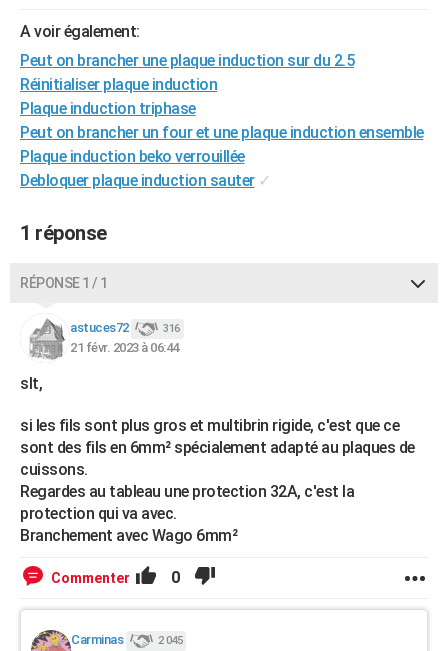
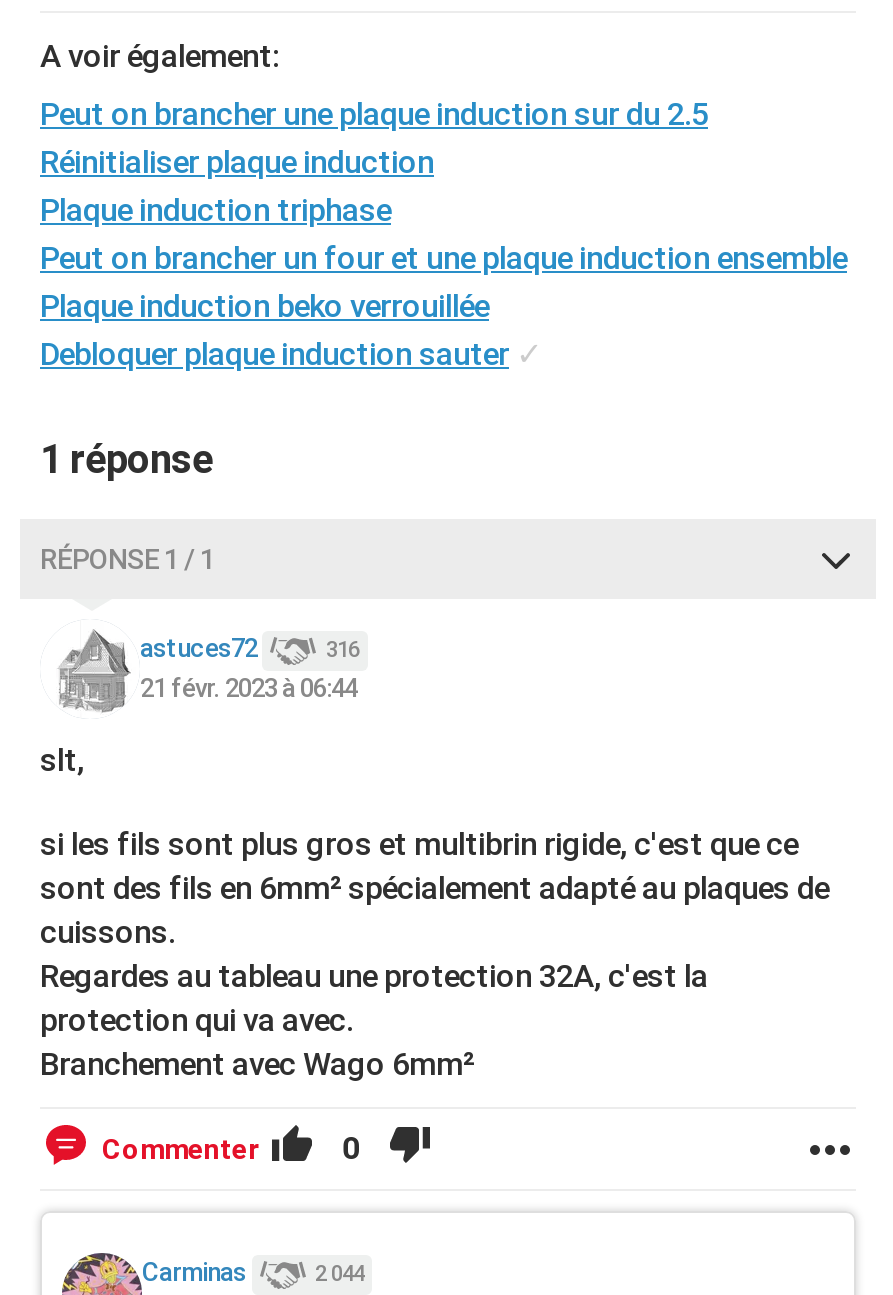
[157,634,182,647] 2 045 -> [315,1261,364,1287] 2 044

